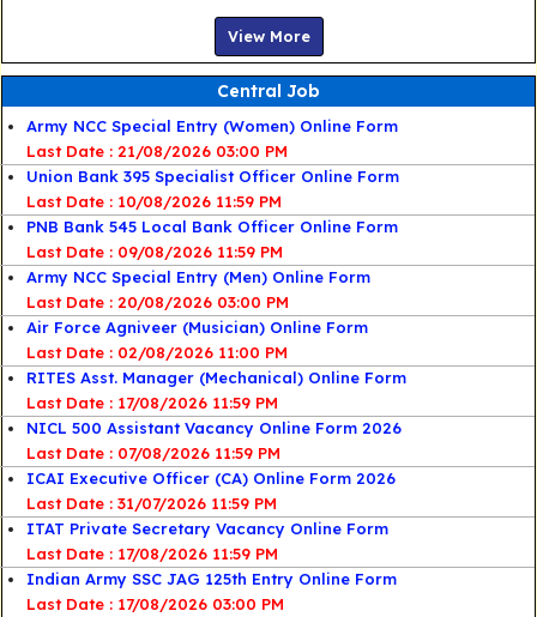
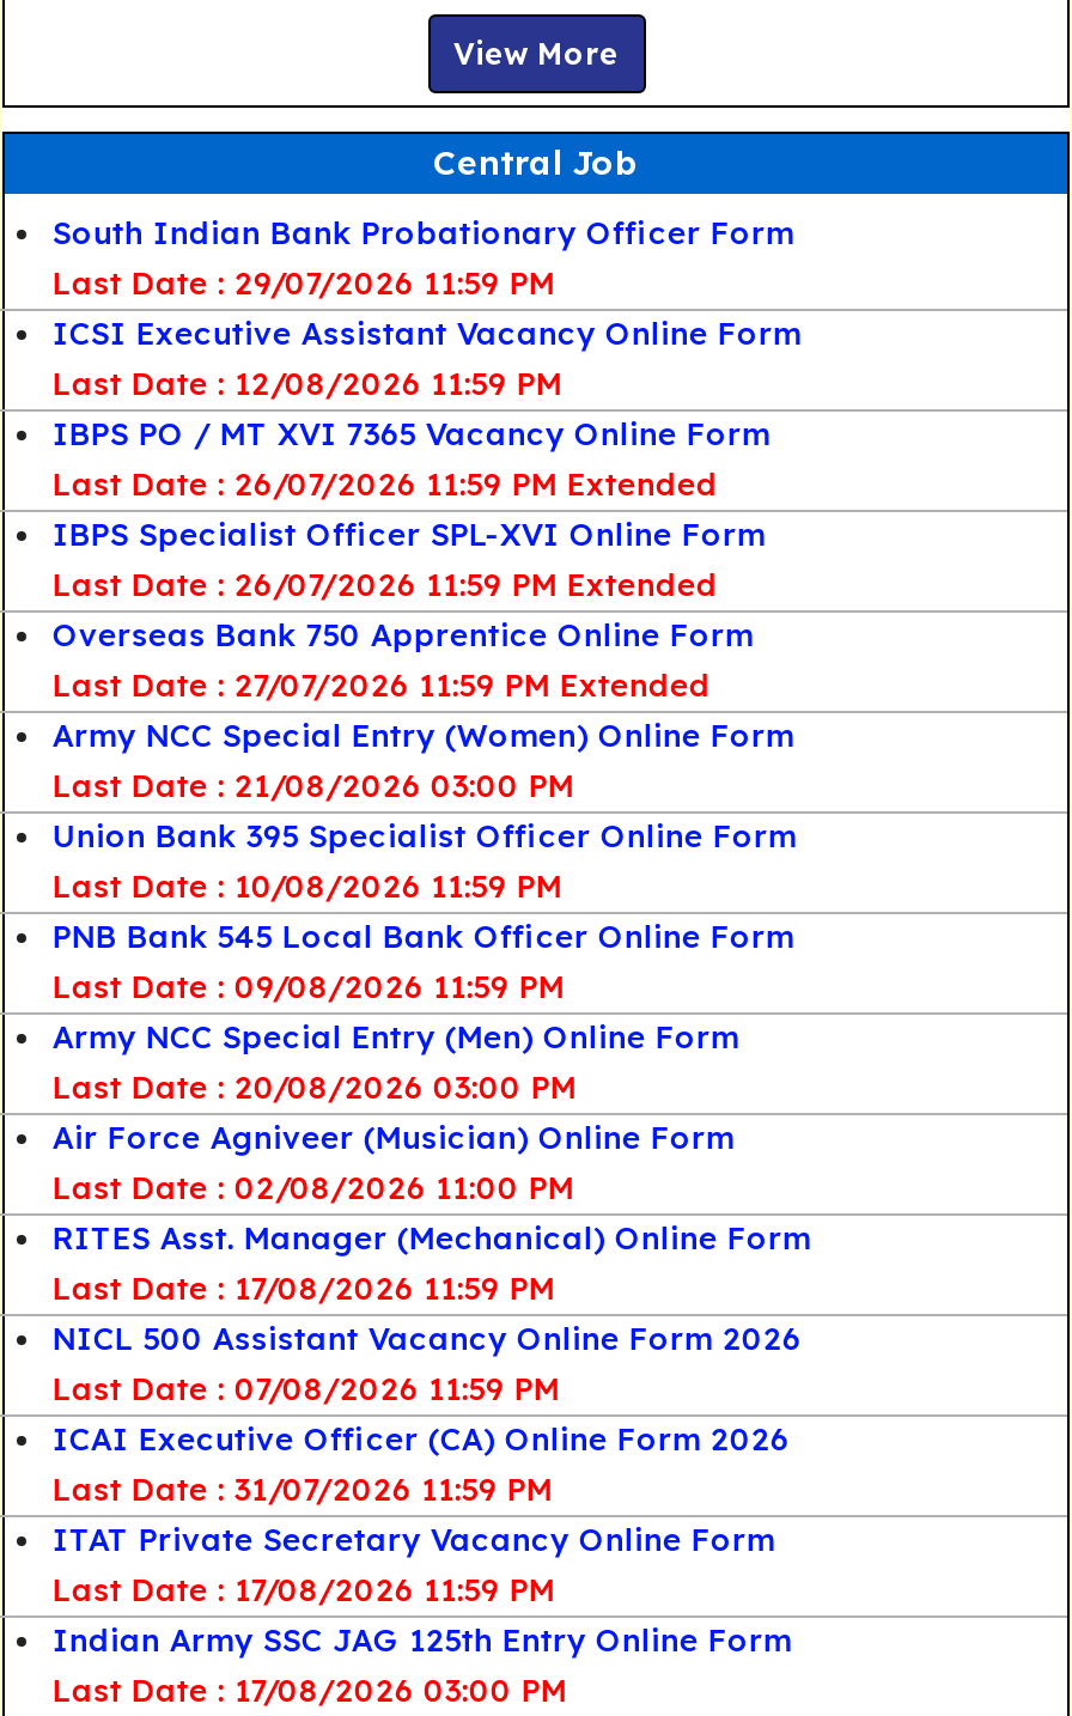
none -> [52,214,801,704] South Indian Bank Probationary Officer Form | Last Date : 29/07/2026 11:59 PM | ICSI Executive Assistant Vacancy Online Form | Last Date : 12/08/2026 11:59 PM | IBPS PO / MT XVI 7365 Vacancy Online Form | Last Date : 26/07/2026 11:59 PM Extended | IBPS Specialist Officer SPL-XVI Online Form | Last Date : 26/07/2026 11:59 PM Extended | Overseas Bank 750 Apprentice Online Form | Last Date : 27/07/2026 11:59 PM Extended

